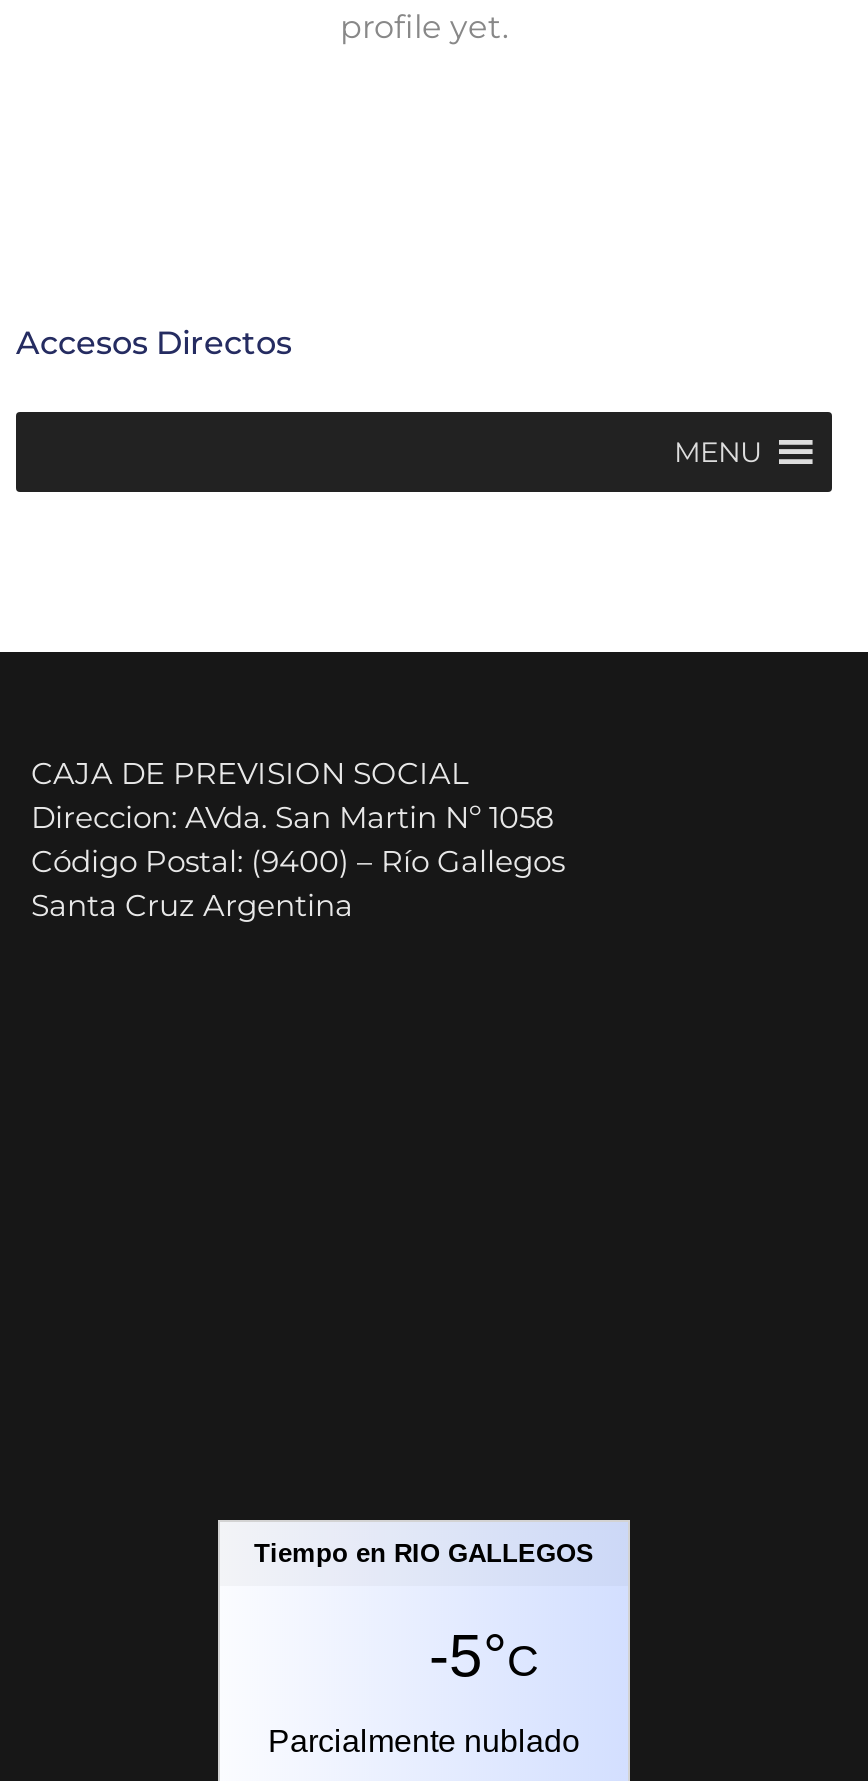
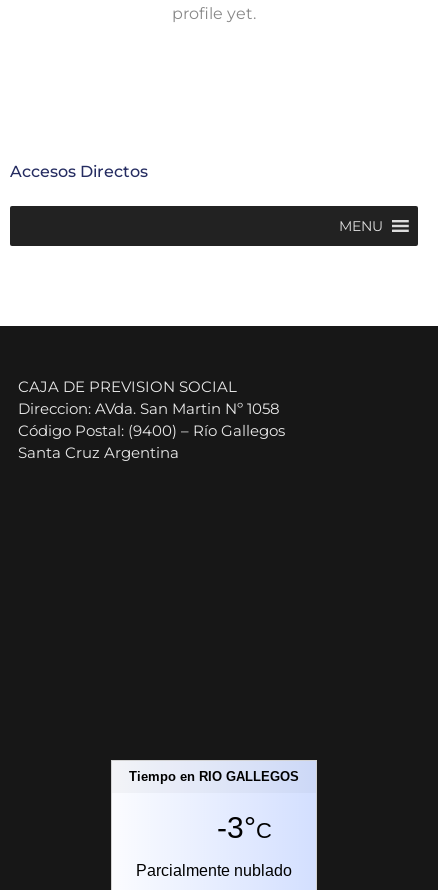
[429,1621,539,1687] -5°C -> [216,810,271,843] -3°C

